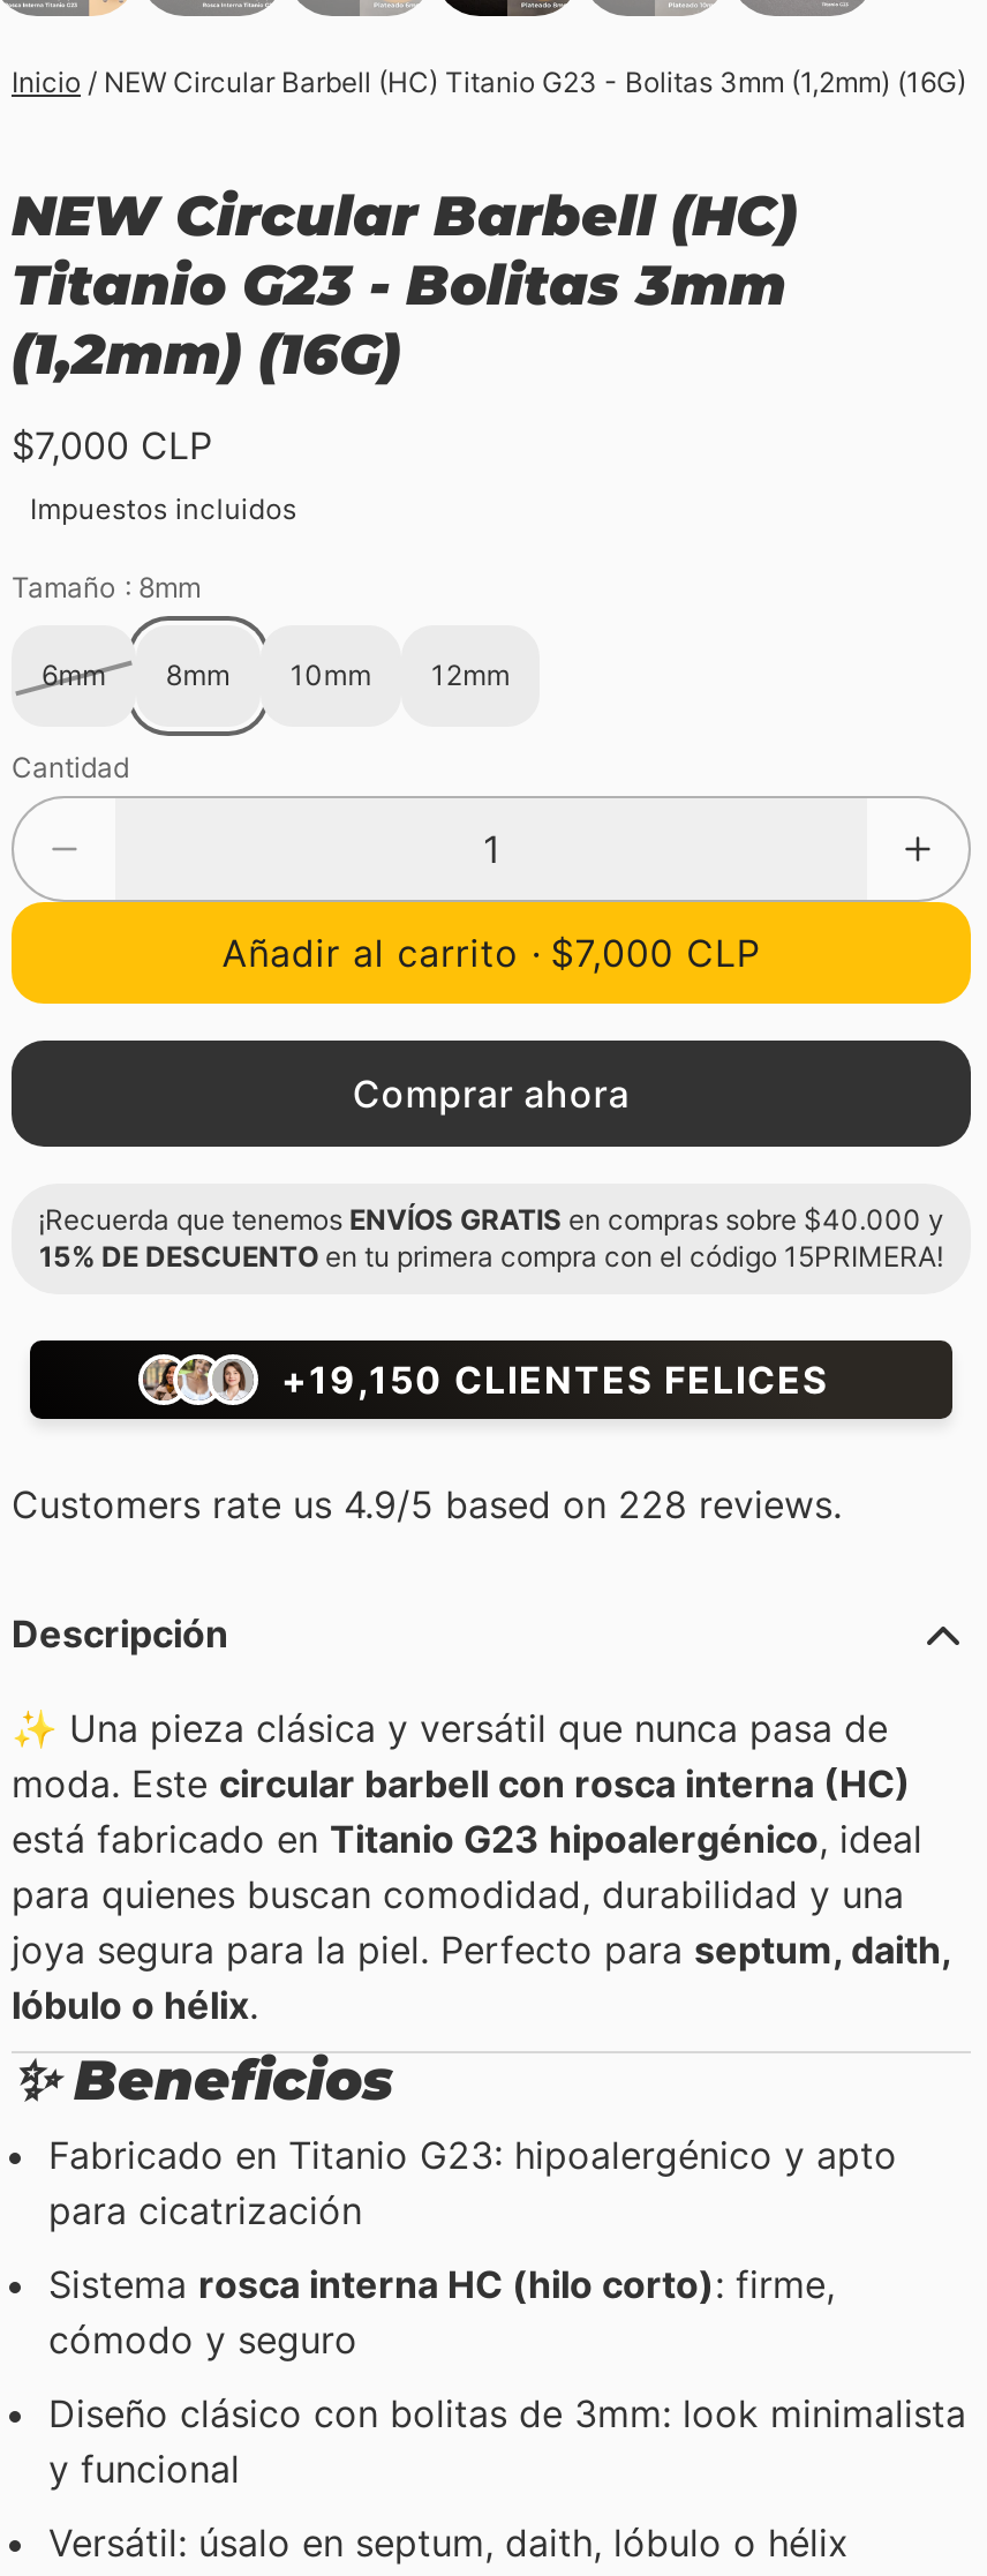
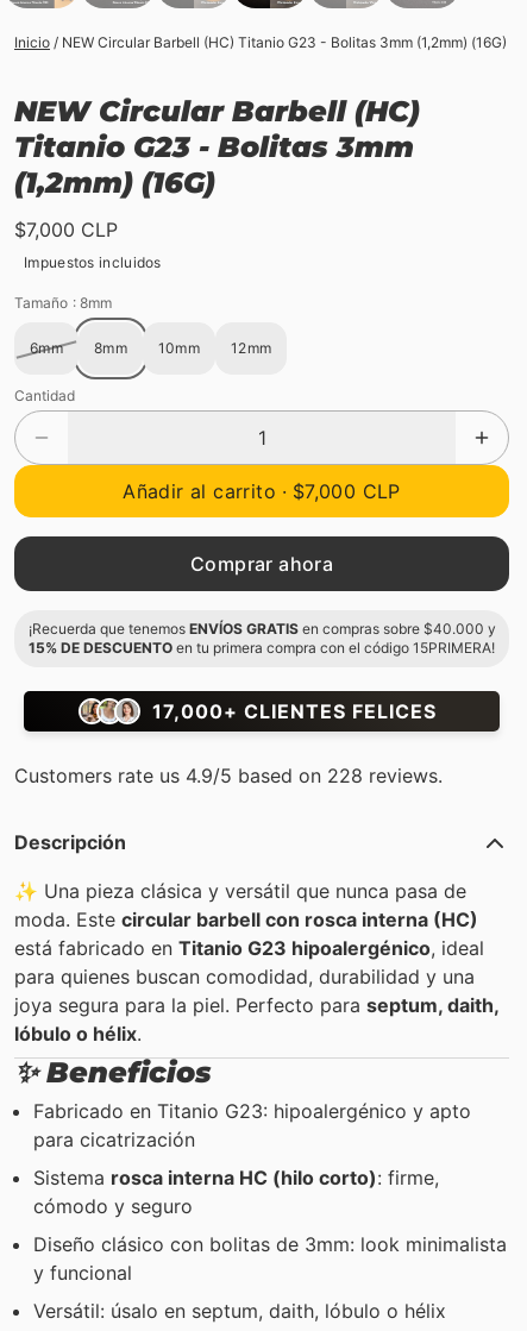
[281,1356,828,1402] +19,150 CLIENTES FELICES -> [152,699,437,723] 17,000+ CLIENTES FELICES

